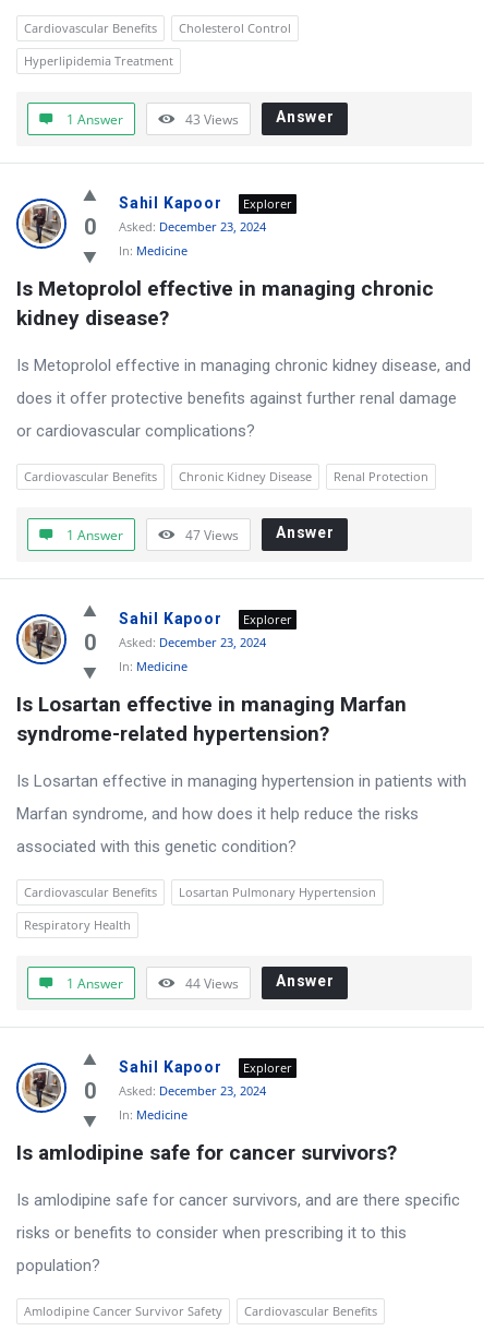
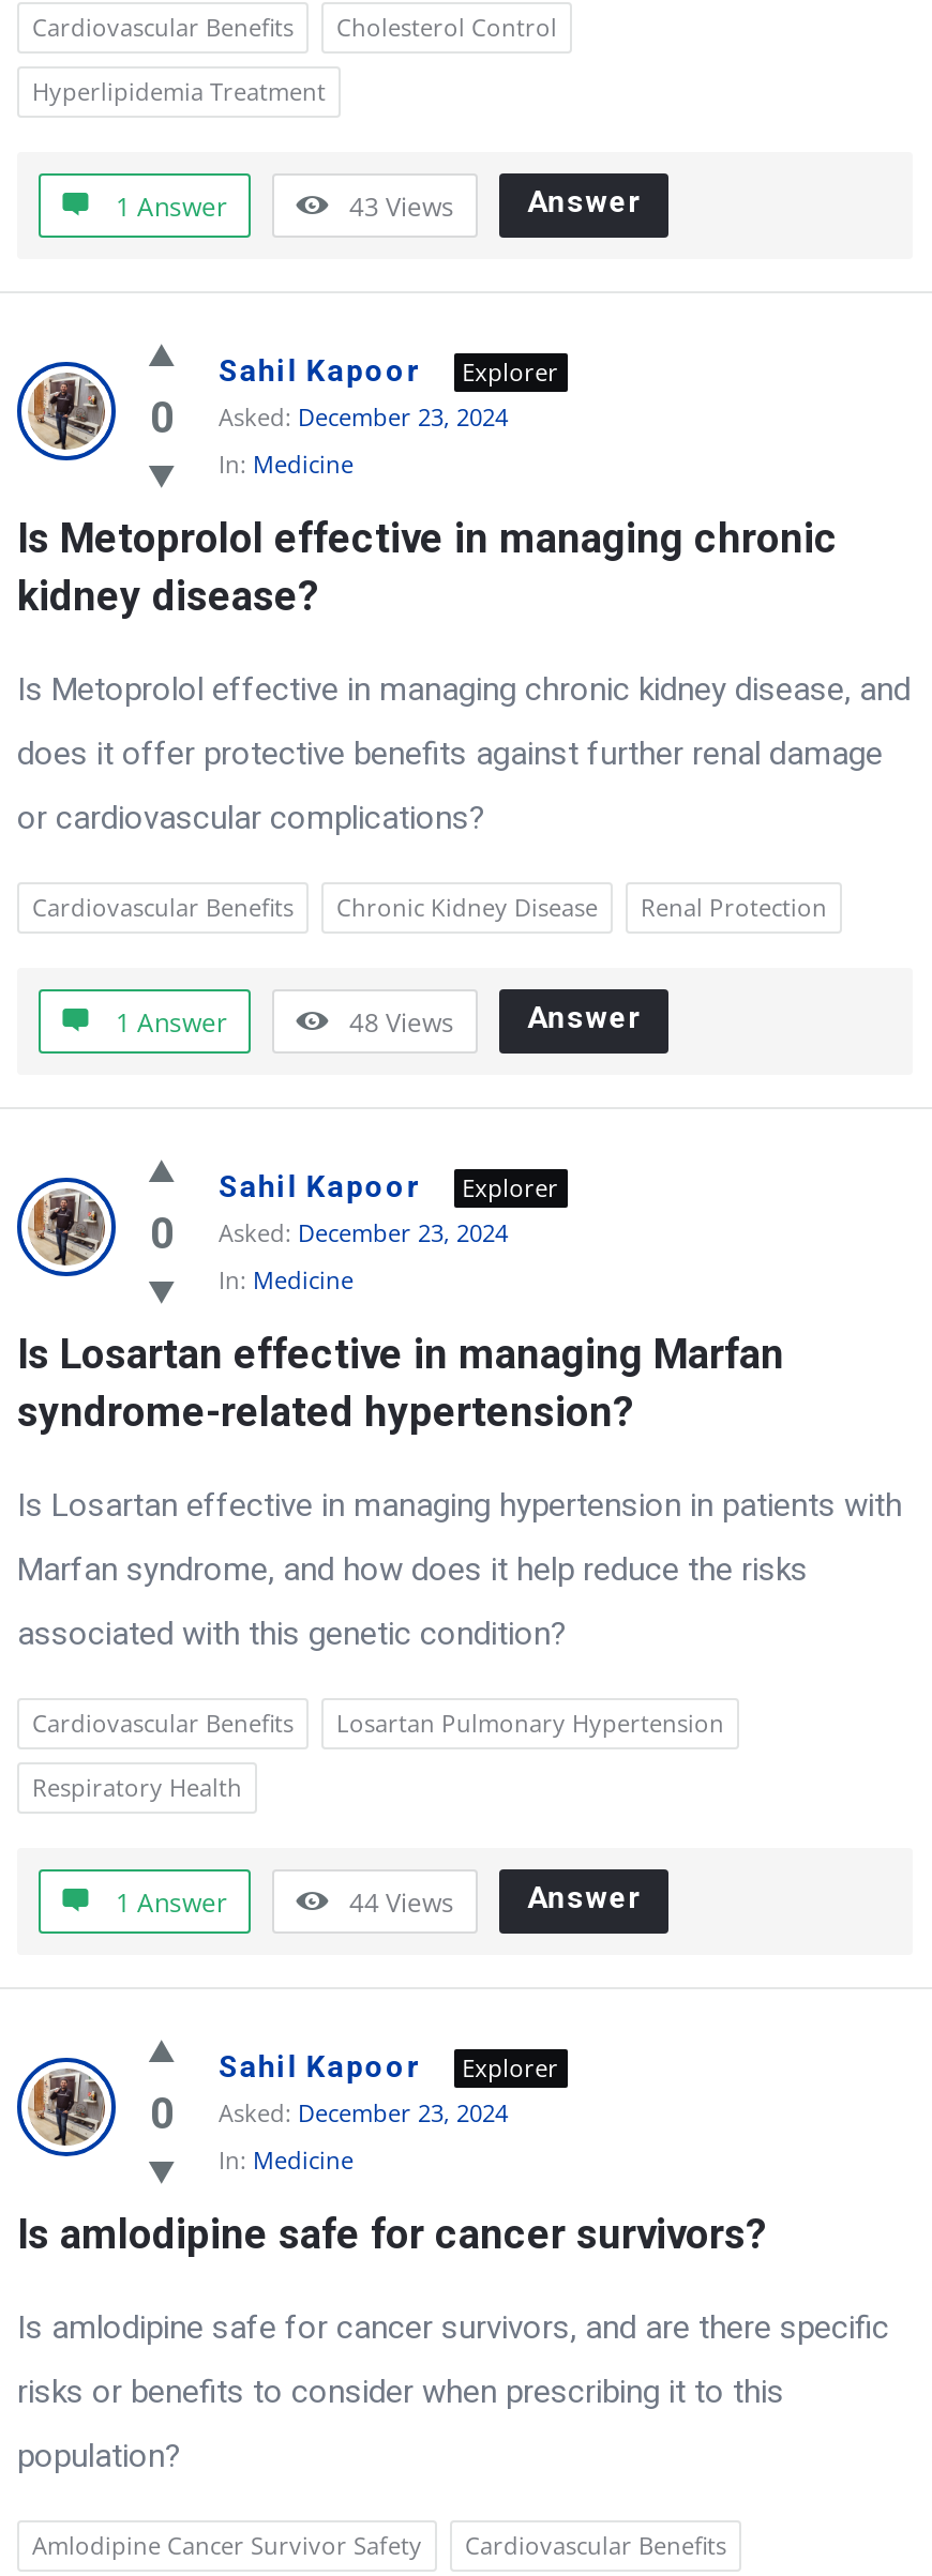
[185,526,239,544] 47 Views -> [349,1004,454,1041] 48 Views

